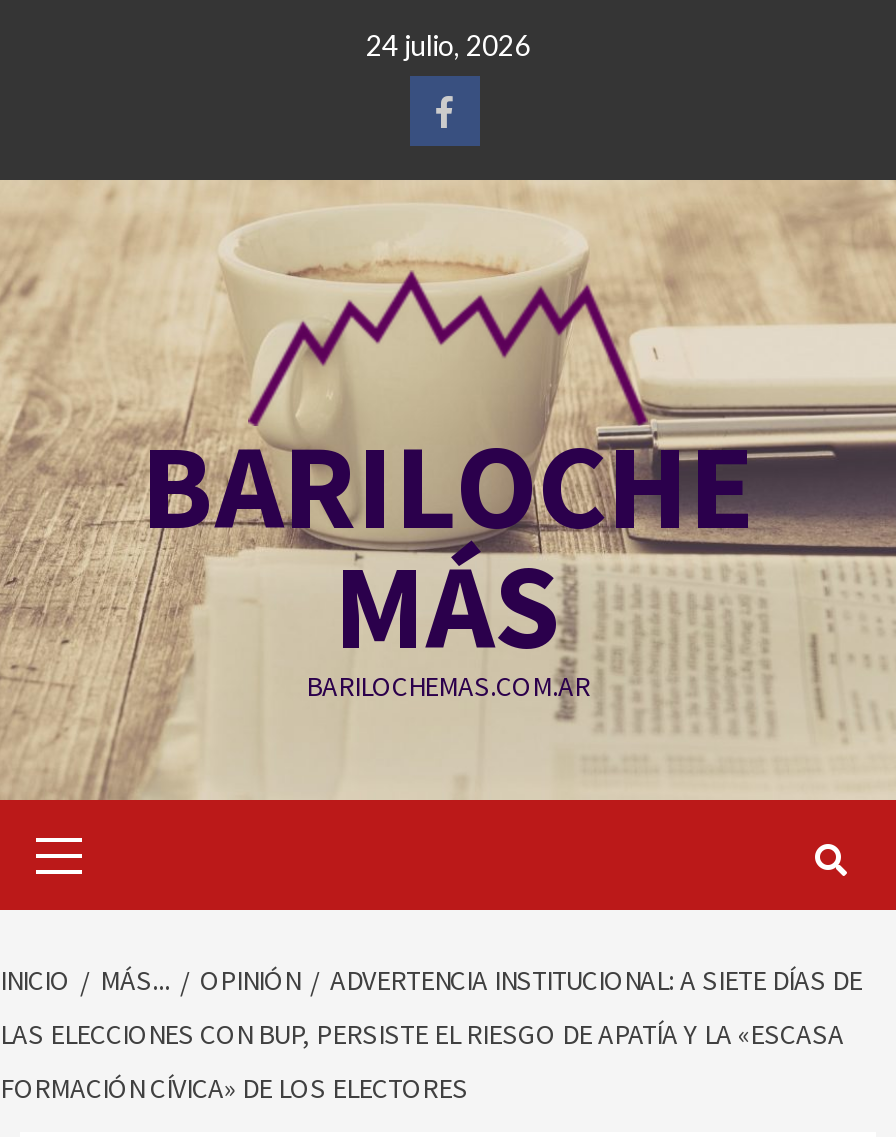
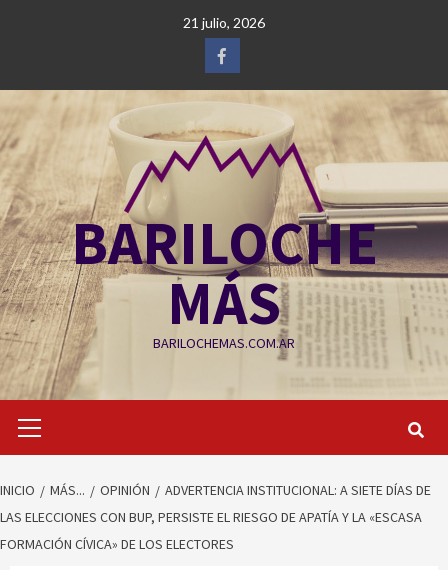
[366,28,530,62] 24 julio, 2026 -> [183,14,265,31] 21 julio, 2026

